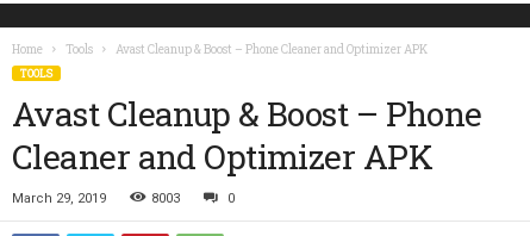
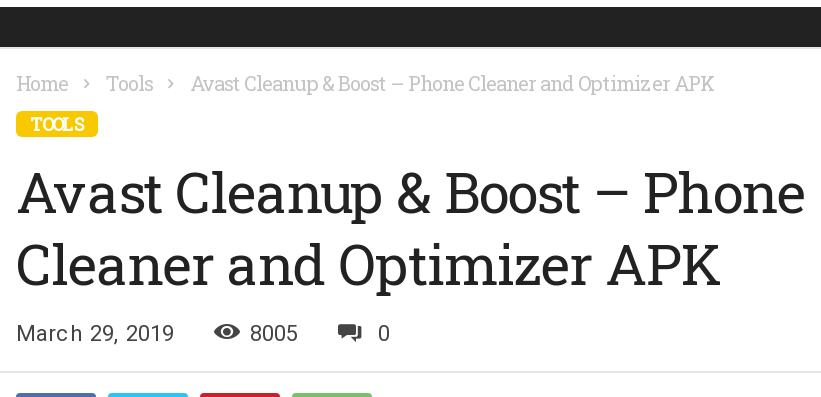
[151,191,180,206] 8003 -> [250,321,298,347] 8005

